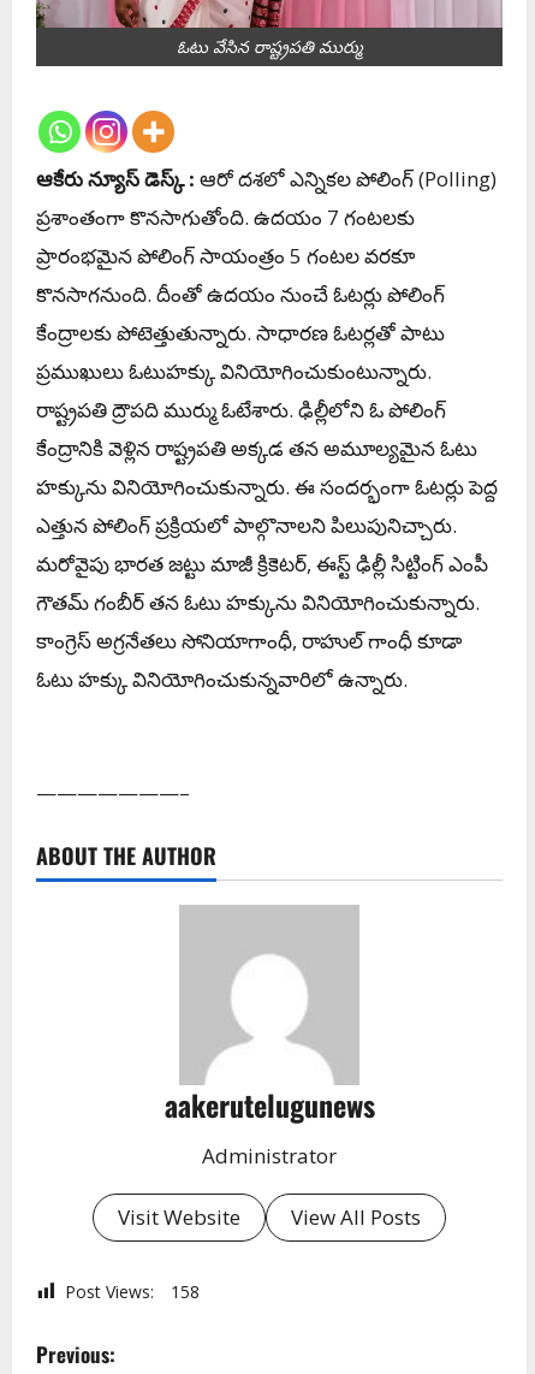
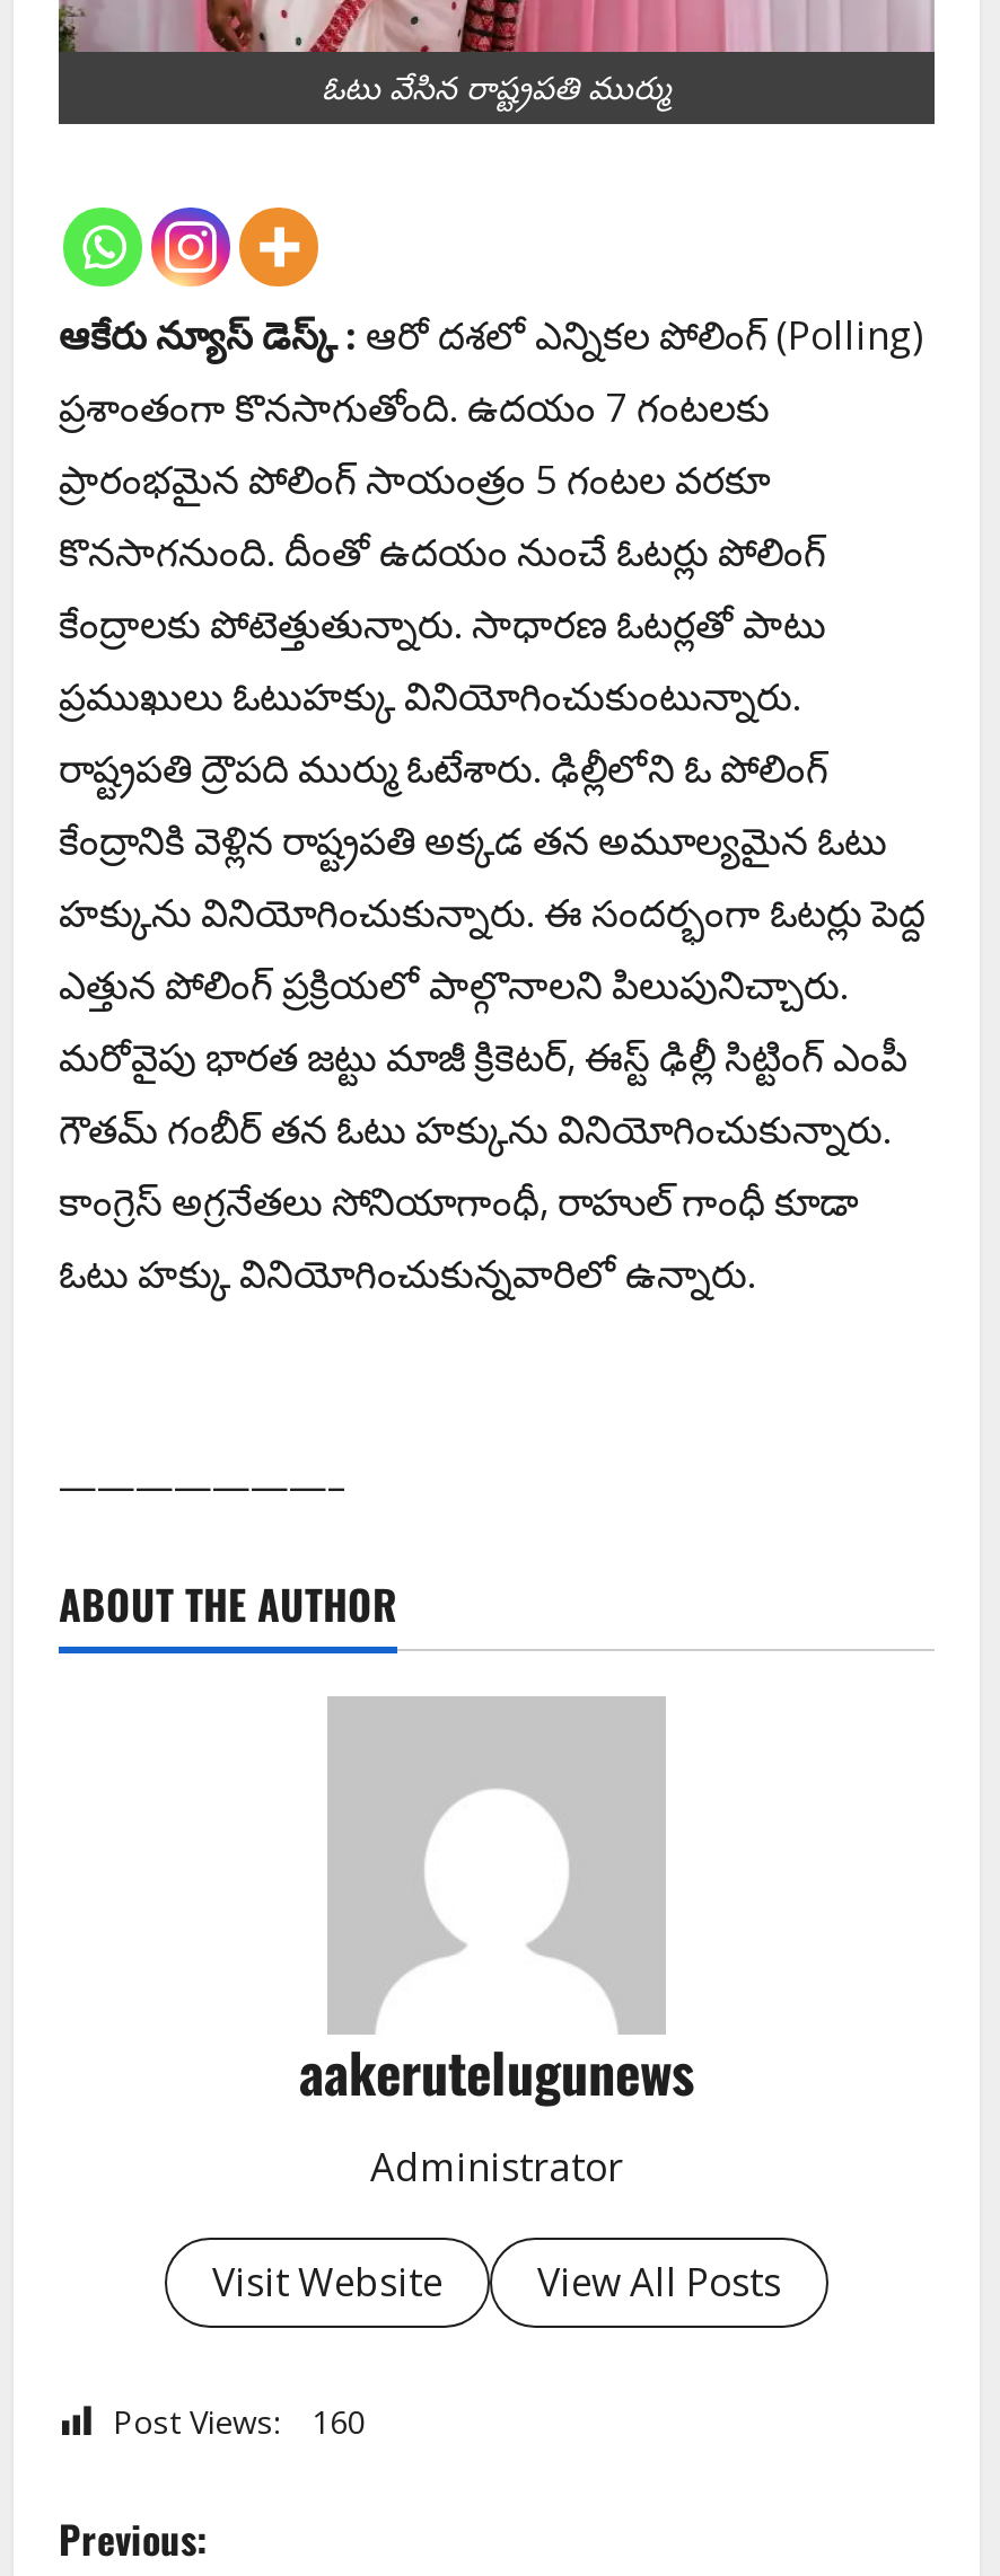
[65,1280,200,1303] Post Views: 158 -> [113,2399,366,2442] Post Views: 160

